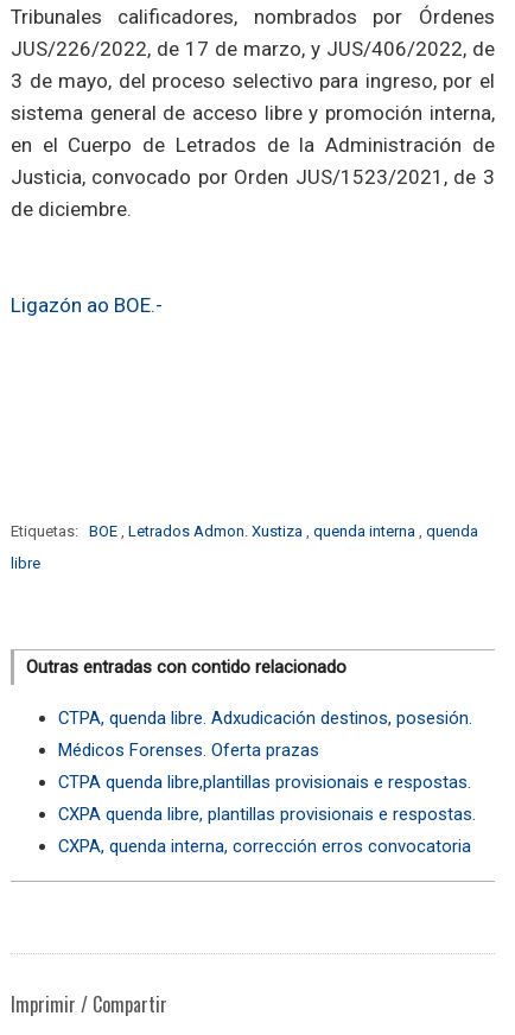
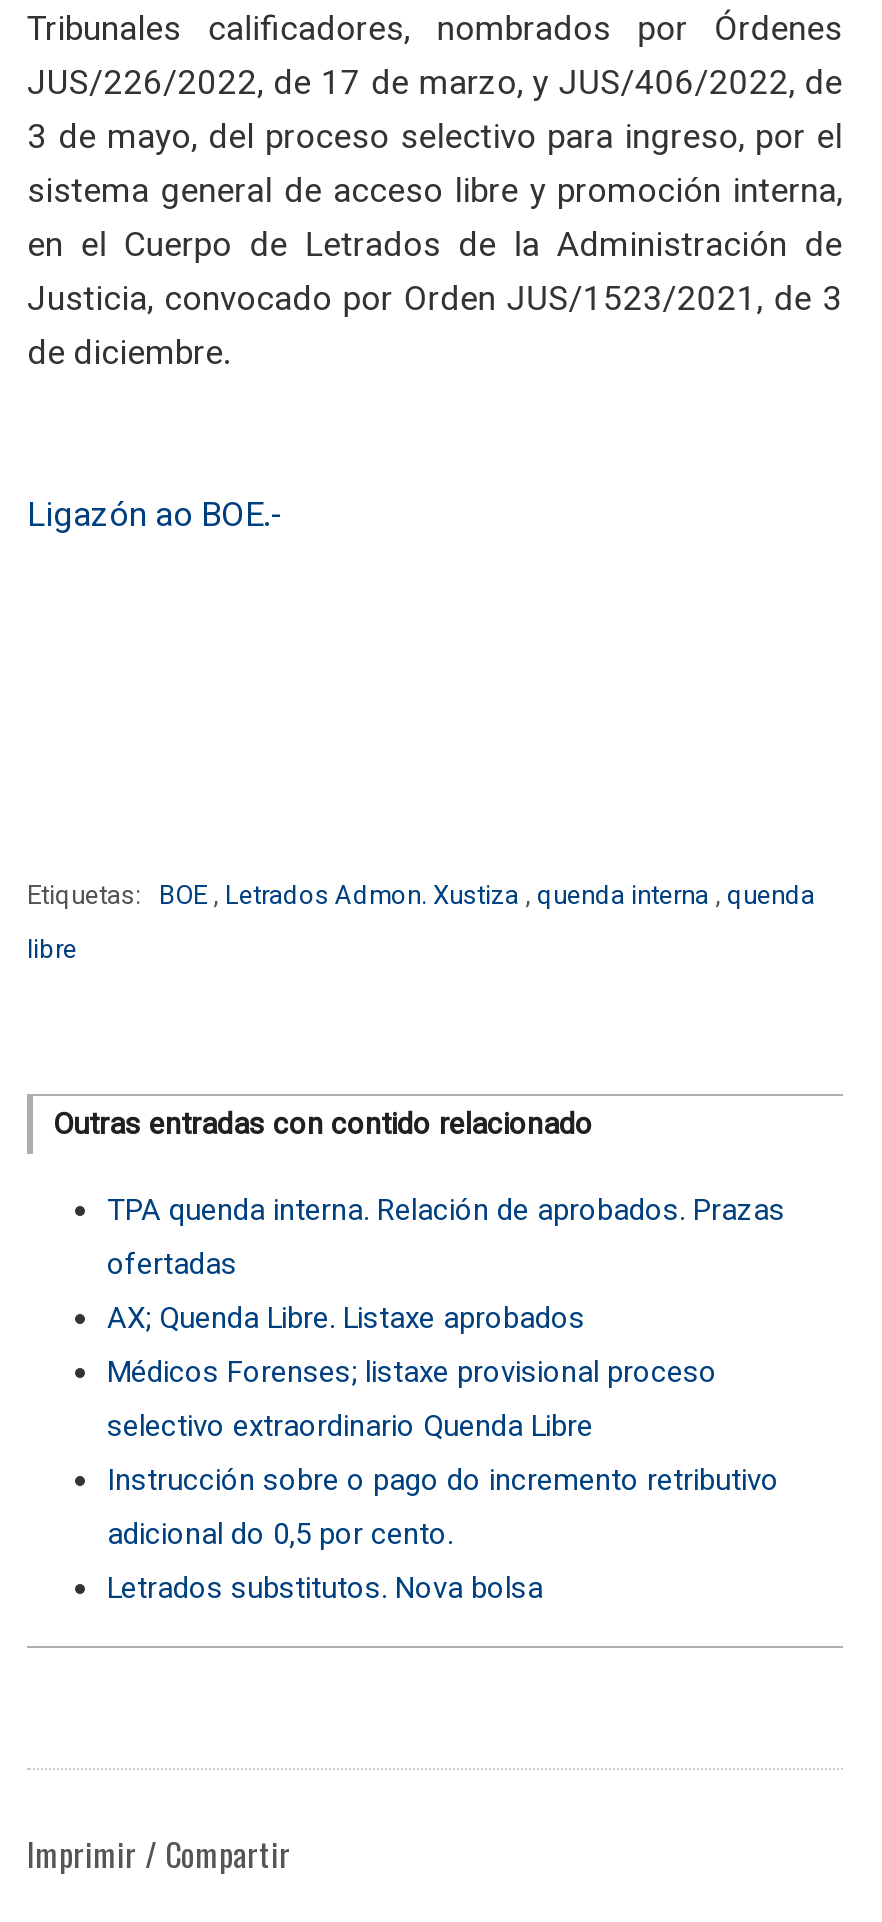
[58,707,476,857] CTPA, quenda libre. Adxudicación destinos, posesión. | Médicos Forenses. Oferta prazas | CTPA quenda libre,plantillas provisionais e respostas. | CXPA quenda libre, plantillas provisionais e respostas. | CXPA, quenda interna, corrección erros convocatoria -> [107,1191,785,1605] TPA quenda interna. Relación de aprobados. Prazas | ofertadas | AX; Quenda Libre. Listaxe aprobados | Médicos Forenses; listaxe provisional proceso | selectivo extraordinario Quenda Libre | Instrucción sobre o pago do incremento retributivo | adicional do 0,5 por cento. | Letrados substitutos. Nova bolsa

